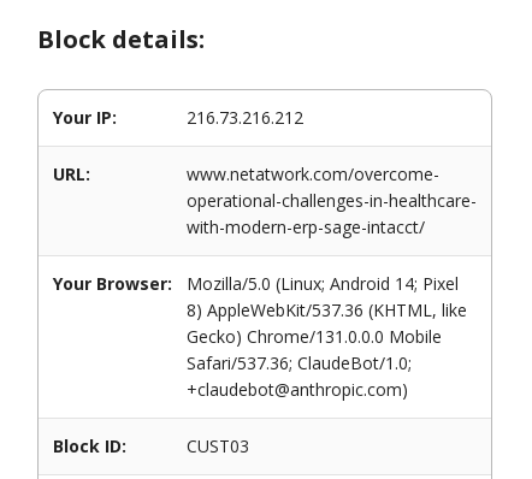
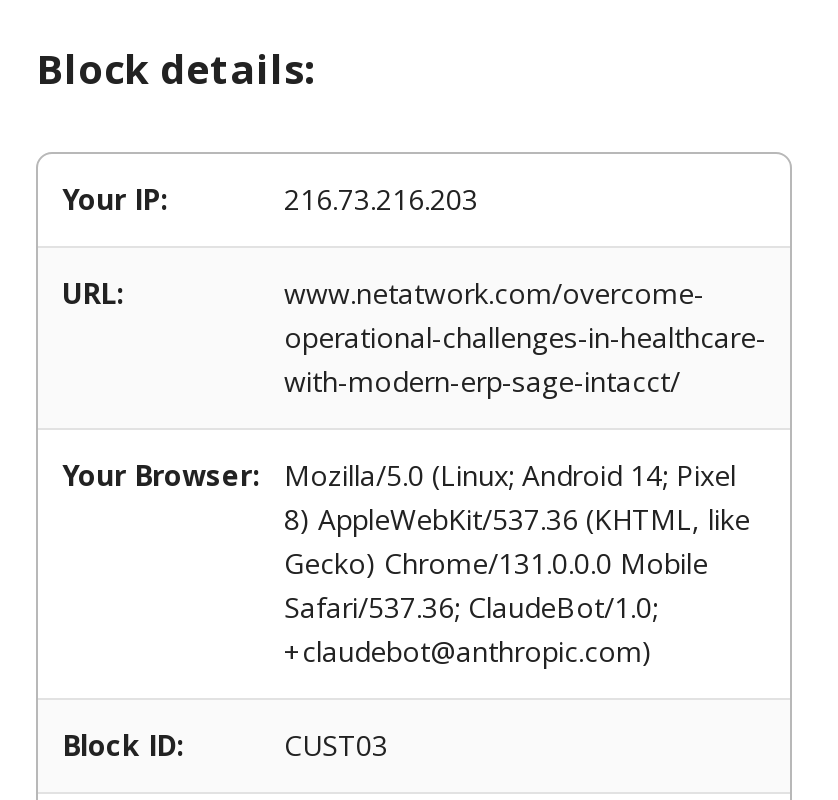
[187,106,303,129] 216.73.216.212 -> [284,180,478,218] 216.73.216.203

